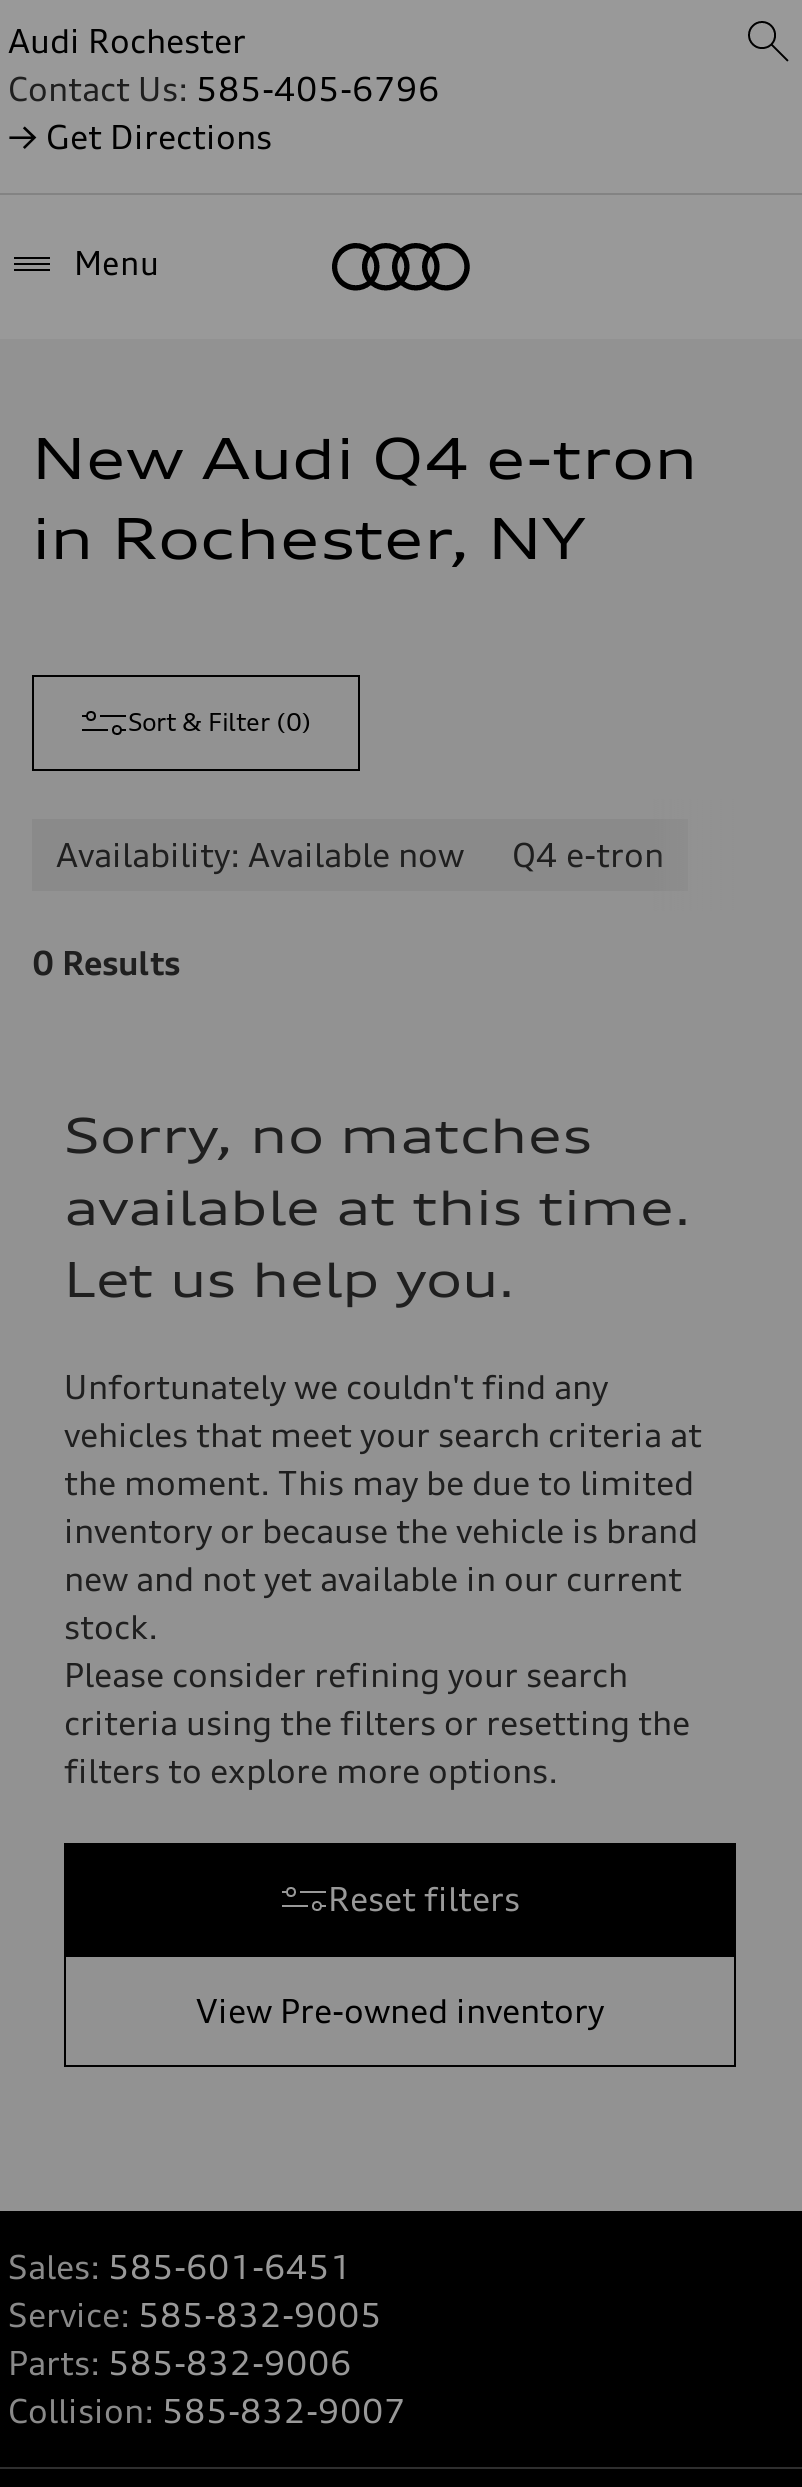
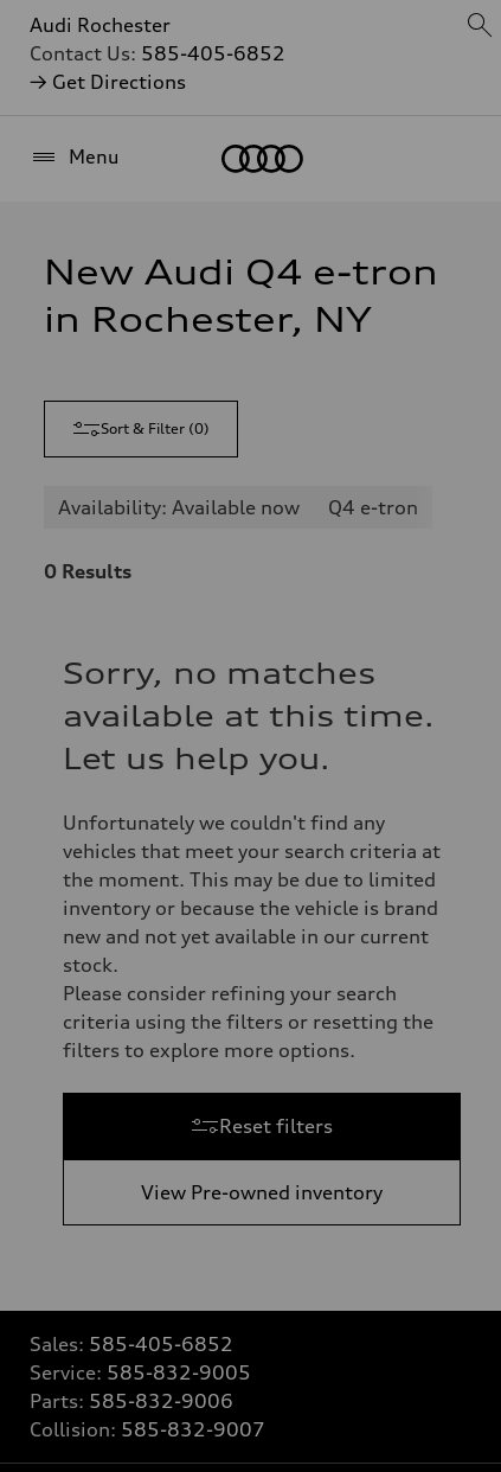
[8,69,440,109] Contact Us: 585-405-6796 -> [30,41,285,65] Contact Us: 585-405-6852
[8,2247,352,2287] Sales: 585-601-6451 -> [30,1332,233,1356] Sales: 585-405-6852

